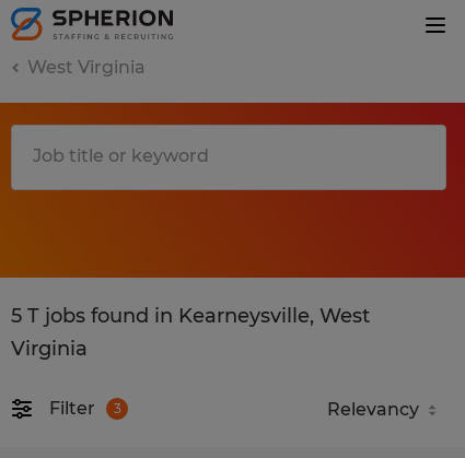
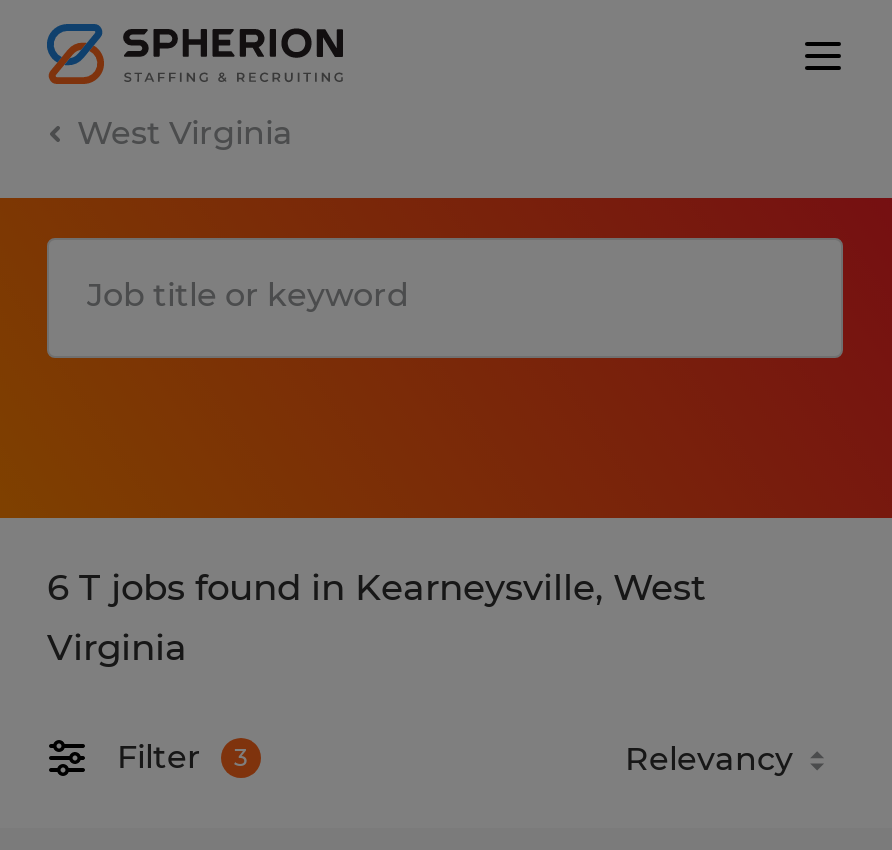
[11,304,370,328] 5 T jobs found in Kearneysville, West -> [47,566,705,610] 6 T jobs found in Kearneysville, West

